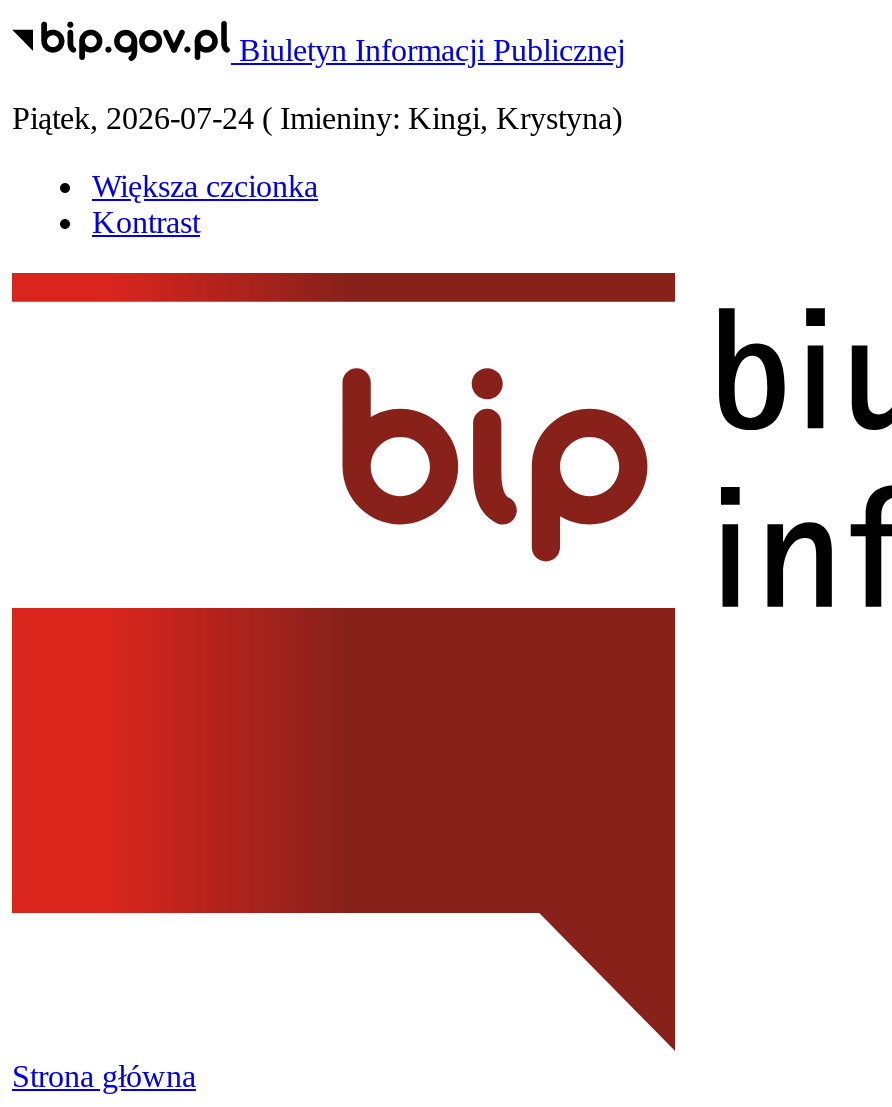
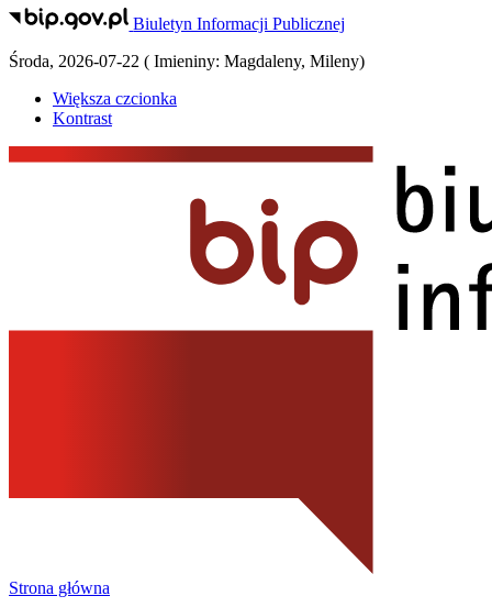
[12,101,622,135] Piątek, 2026-07-24 (Imieniny: Kingi, Krystyna) -> [9,52,365,71] Środa, 2026-07-22 (Imieniny: Magdaleny, Mileny)

